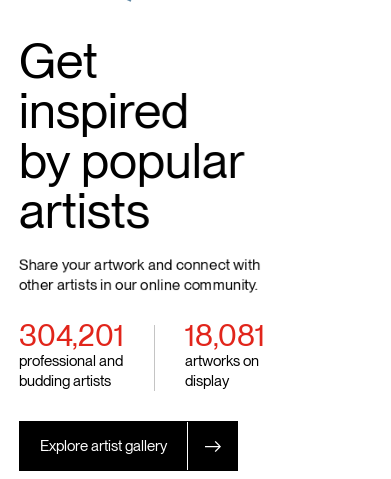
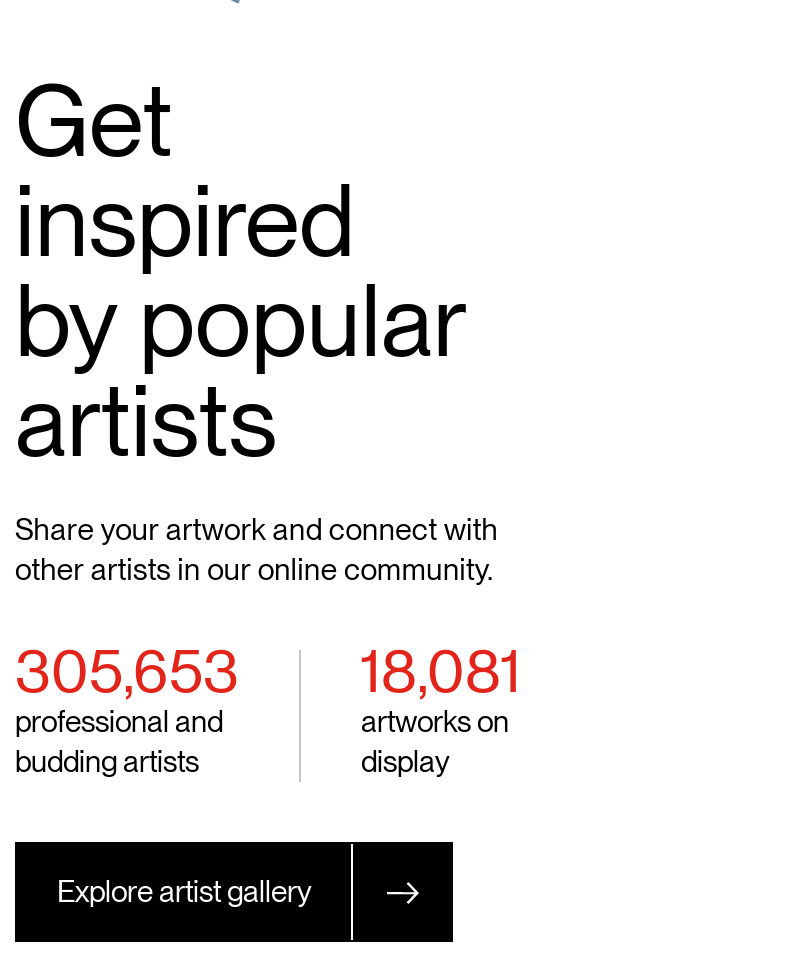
[19,317,265,353] 304,201 18,081 -> [15,635,521,707] 305,653 18,081

